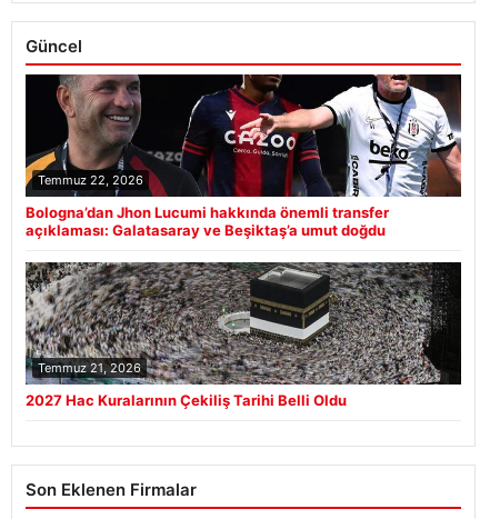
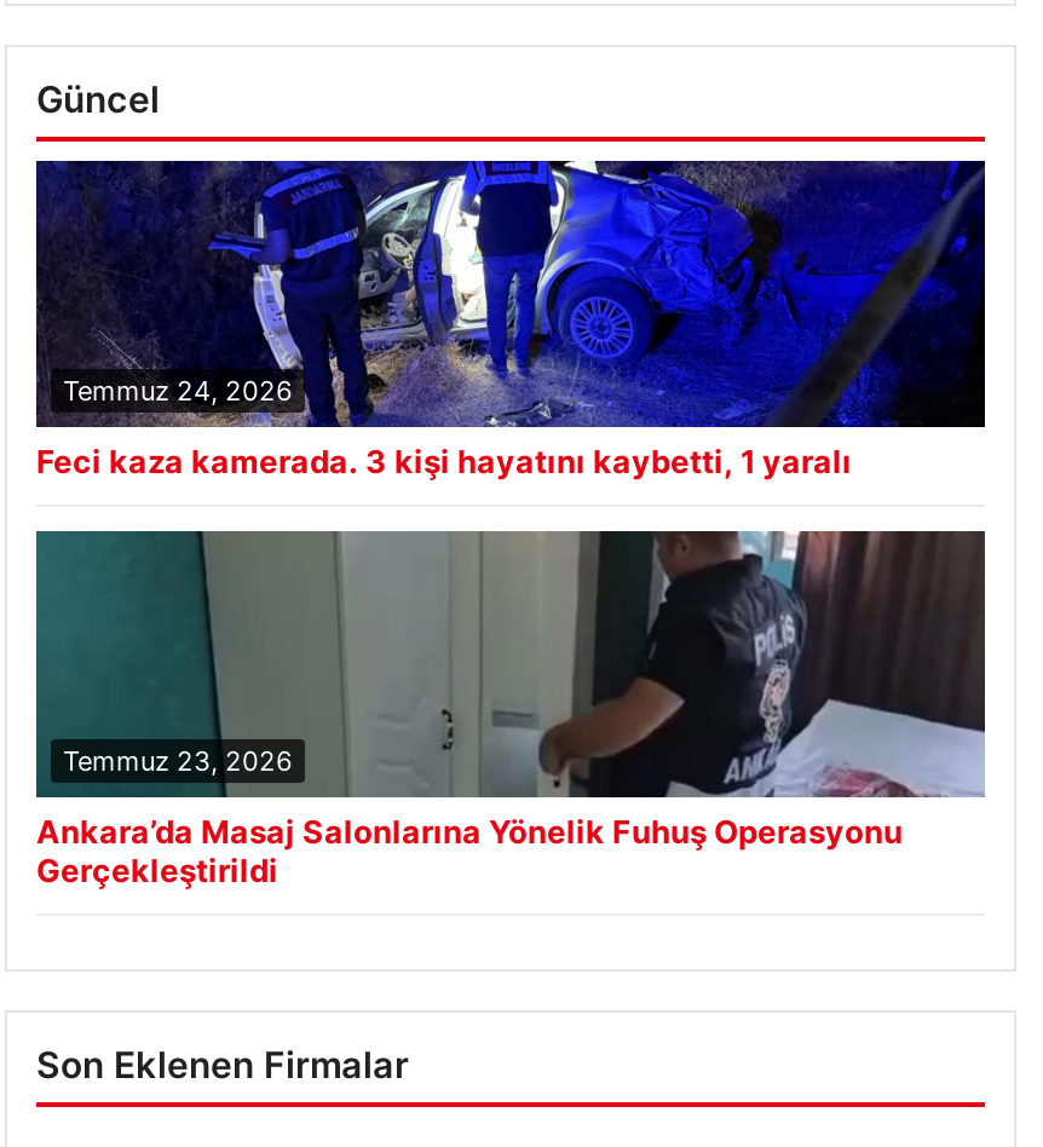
[26,73,462,197] [image] | Temmuz 22, 2026 -> [36,158,987,427] [image] | Temmuz 24, 2026
[26,204,389,239] Bologna’dan Jhon Lucumi hakkında önemli transfer | açıklaması: Galatasaray ve Beşiktaş’a umut doğdu -> [36,443,852,481] Feci kaza kamerada. 3 kişi hayatını kaybetti, 1 yaralı
[26,244,462,386] [image] | Temmuz 21, 2026 -> [34,529,987,836] [image] | Temmuz 23, 2026
[26,392,347,409] 2027 Hac Kuralarının Çekiliş Tarihi Belli Oldu -> [36,813,903,890] Ankara’da Masaj Salonlarına Yönelik Fuhuş Operasyonu | Gerçekleştirildi

